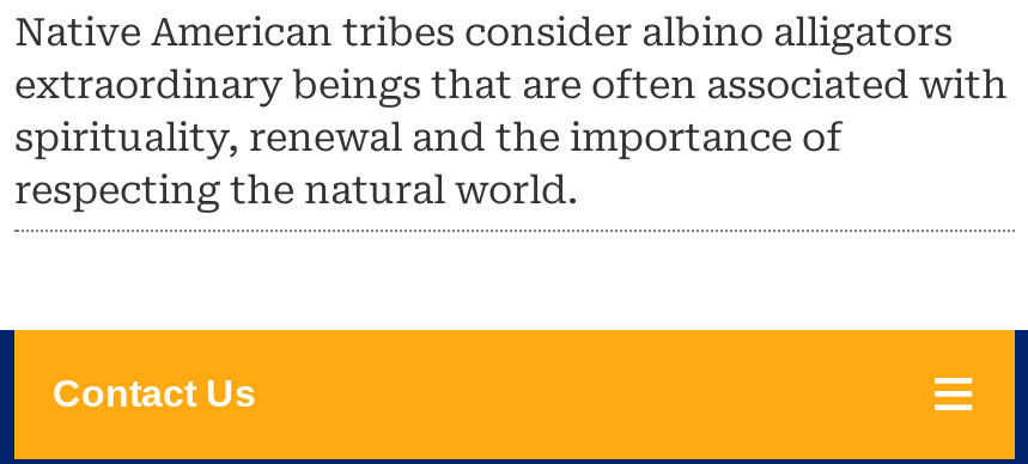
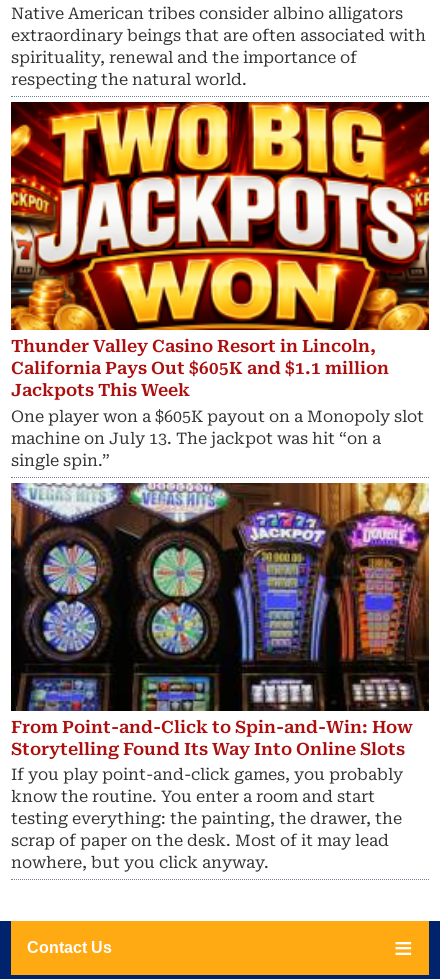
none -> [10,101,430,470] [image] | Thunder Valley Casino Resort in Lincoln, | California Pays Out $605K and $1.1 million | Jackpots This Week | One player won a $605K payout on a Monopoly slot | machine on July 13. The jackpot was hit “on a | single spin.”
none -> [10,477,430,872] [image] | From Point-and-Click to Spin-and-Win: How | Storytelling Found Its Way Into Online Slots | If you play point-and-click games, you probably | know the routine. You enter a room and start | testing everything: the painting, the drawer, the | scrap of paper on the desk. Most of it may lead | nowhere, but you click anyway.

